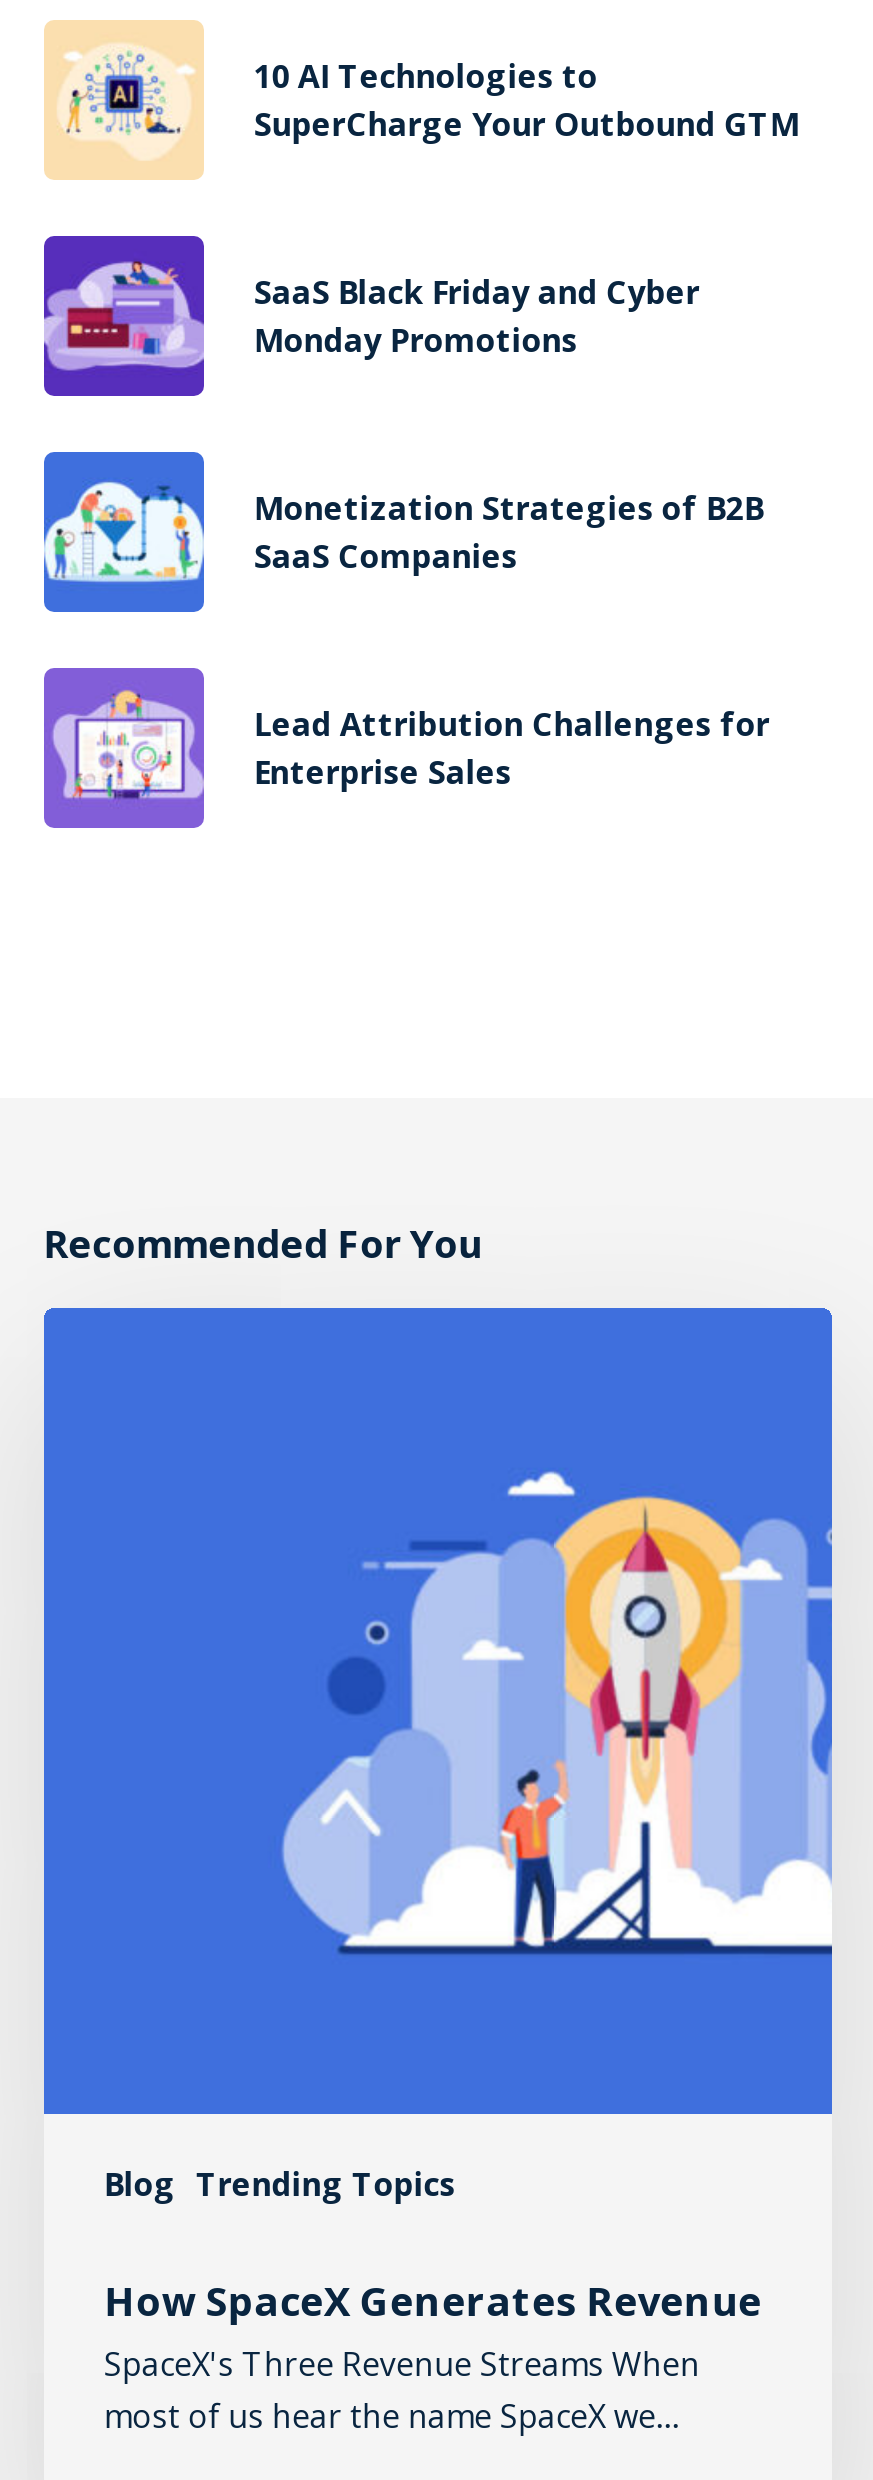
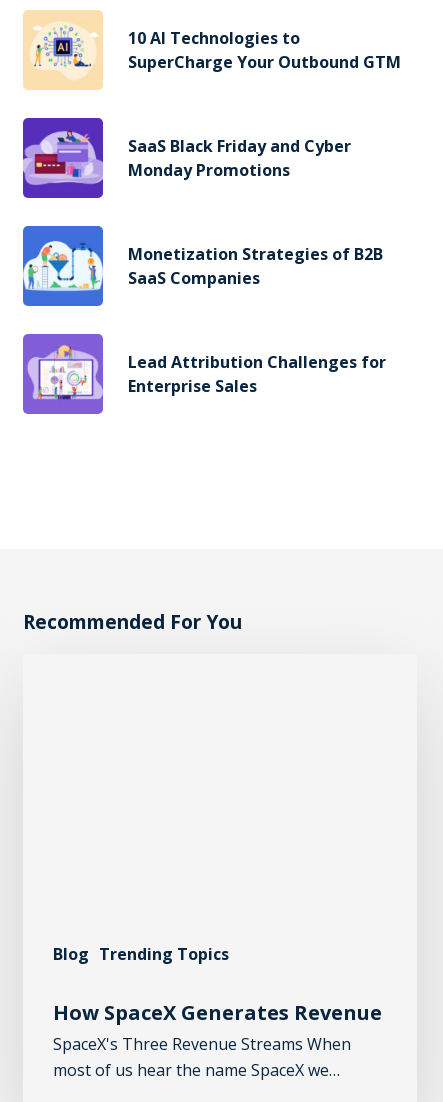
[42,1307,834,2117] [image] -> none

